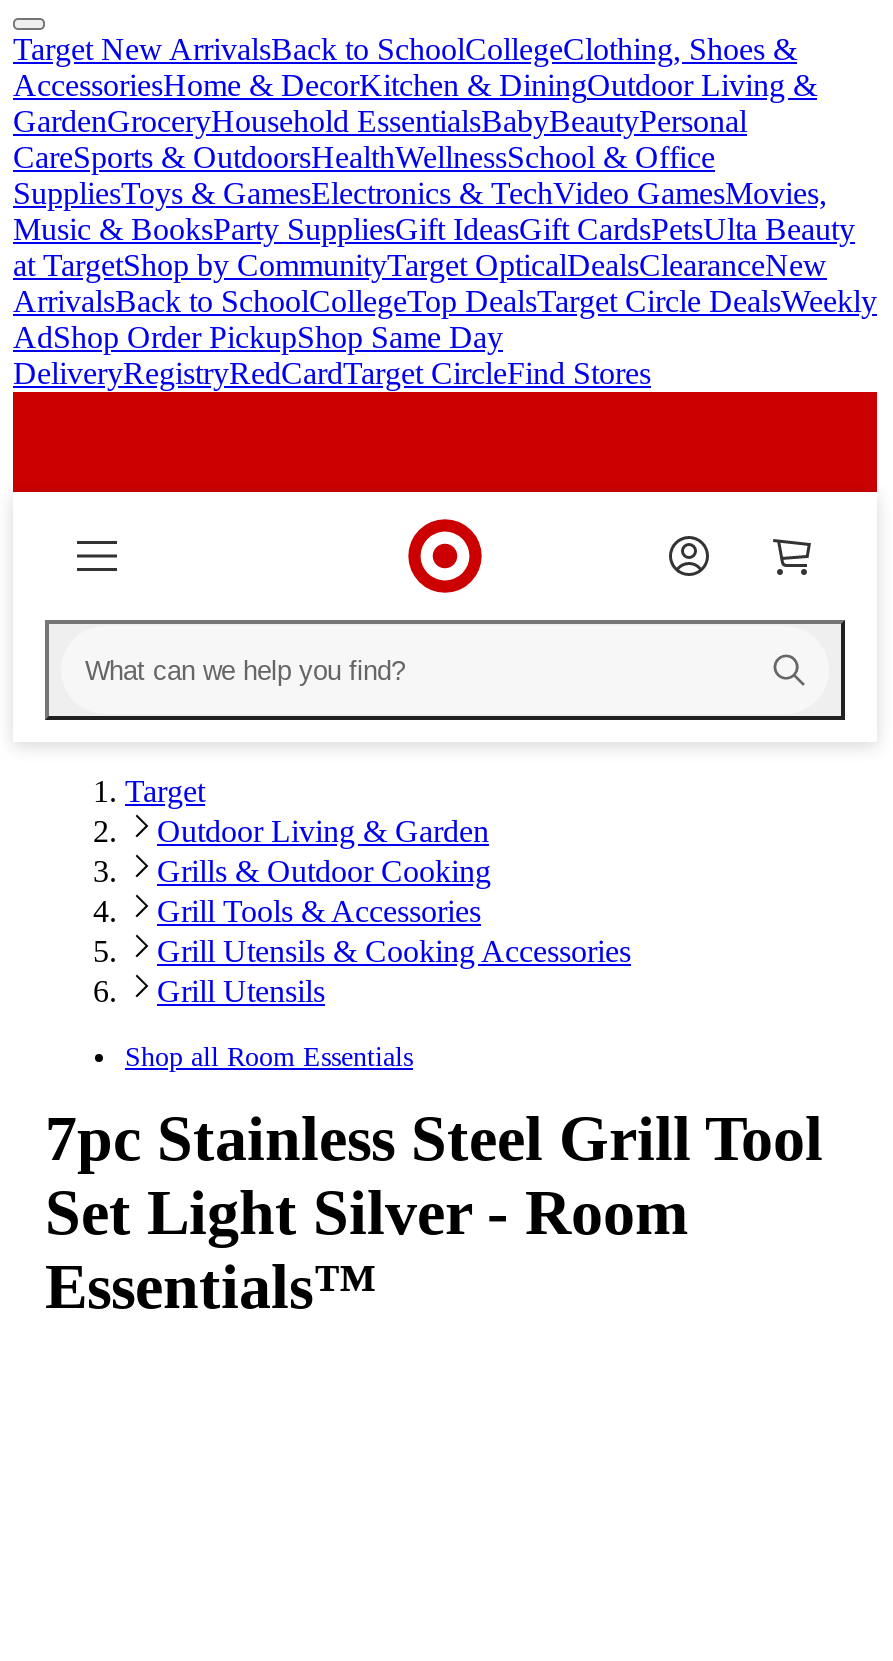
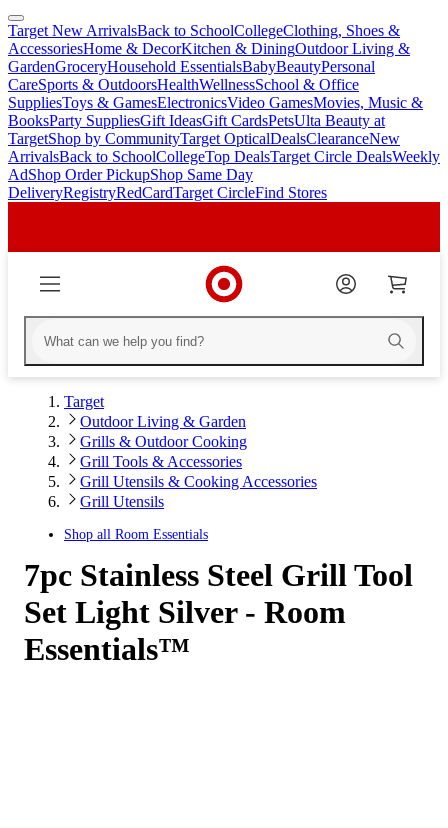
[13,176,855,282] SuppliesToys & GamesElectronics & TechVideo GamesMovies, | Music & BooksParty SuppliesGift IdeasGift CardsPetsUlta Beauty | at TargetShop by CommunityTarget OpticalDealsClearanceNew -> [8,94,423,147] SuppliesToys & GamesElectronicsVideo GamesMovies, Music & | BooksParty SuppliesGift IdeasGift CardsPetsUlta Beauty at | TargetShop by CommunityTarget OpticalDealsClearanceNew

